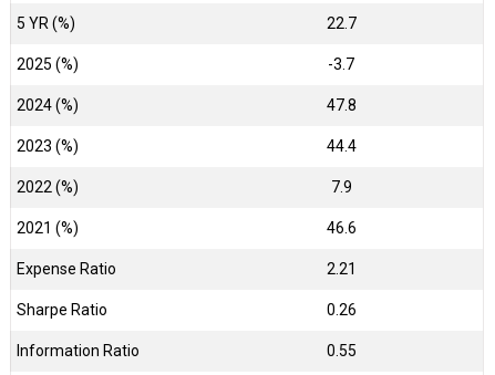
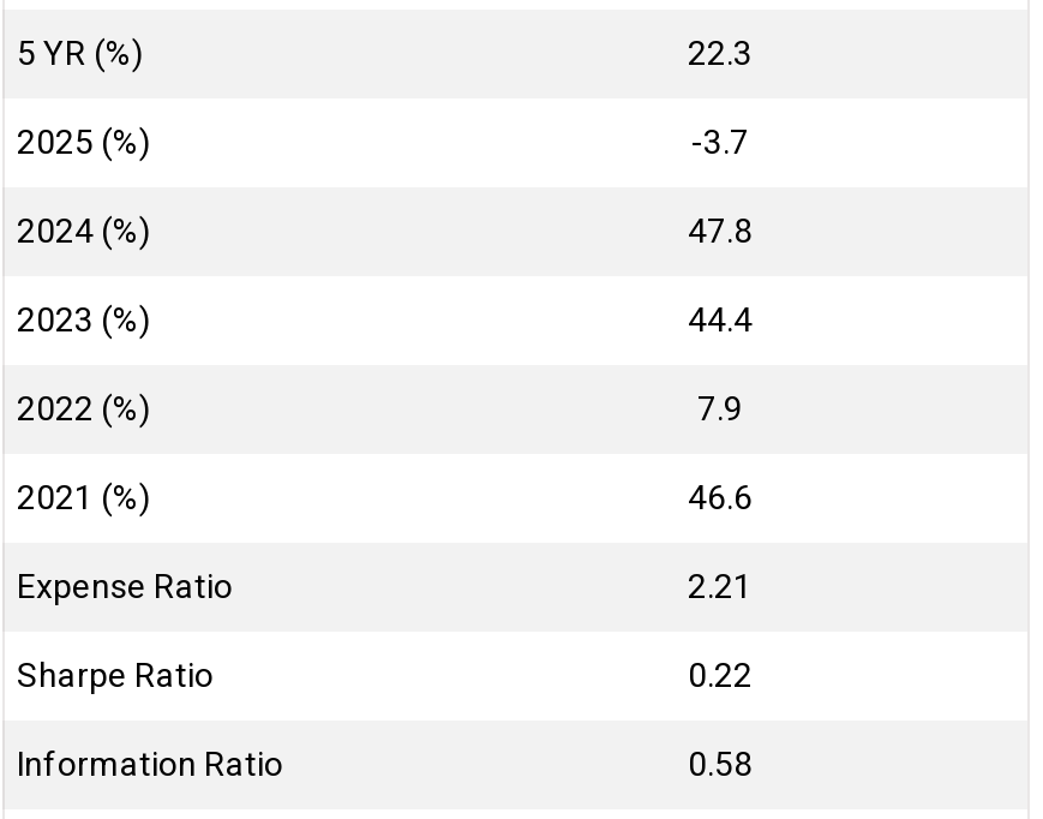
[326,14,356,32] 22.7 -> [688,34,753,72] 22.3
[326,301,356,319] 0.26 -> [688,656,753,694] 0.22
[326,342,356,360] 0.55 -> [688,745,753,783] 0.58

